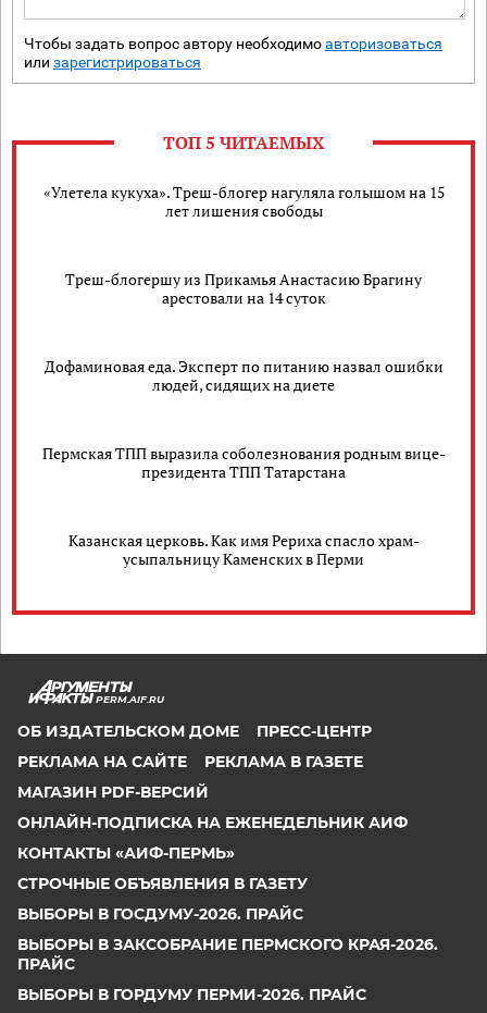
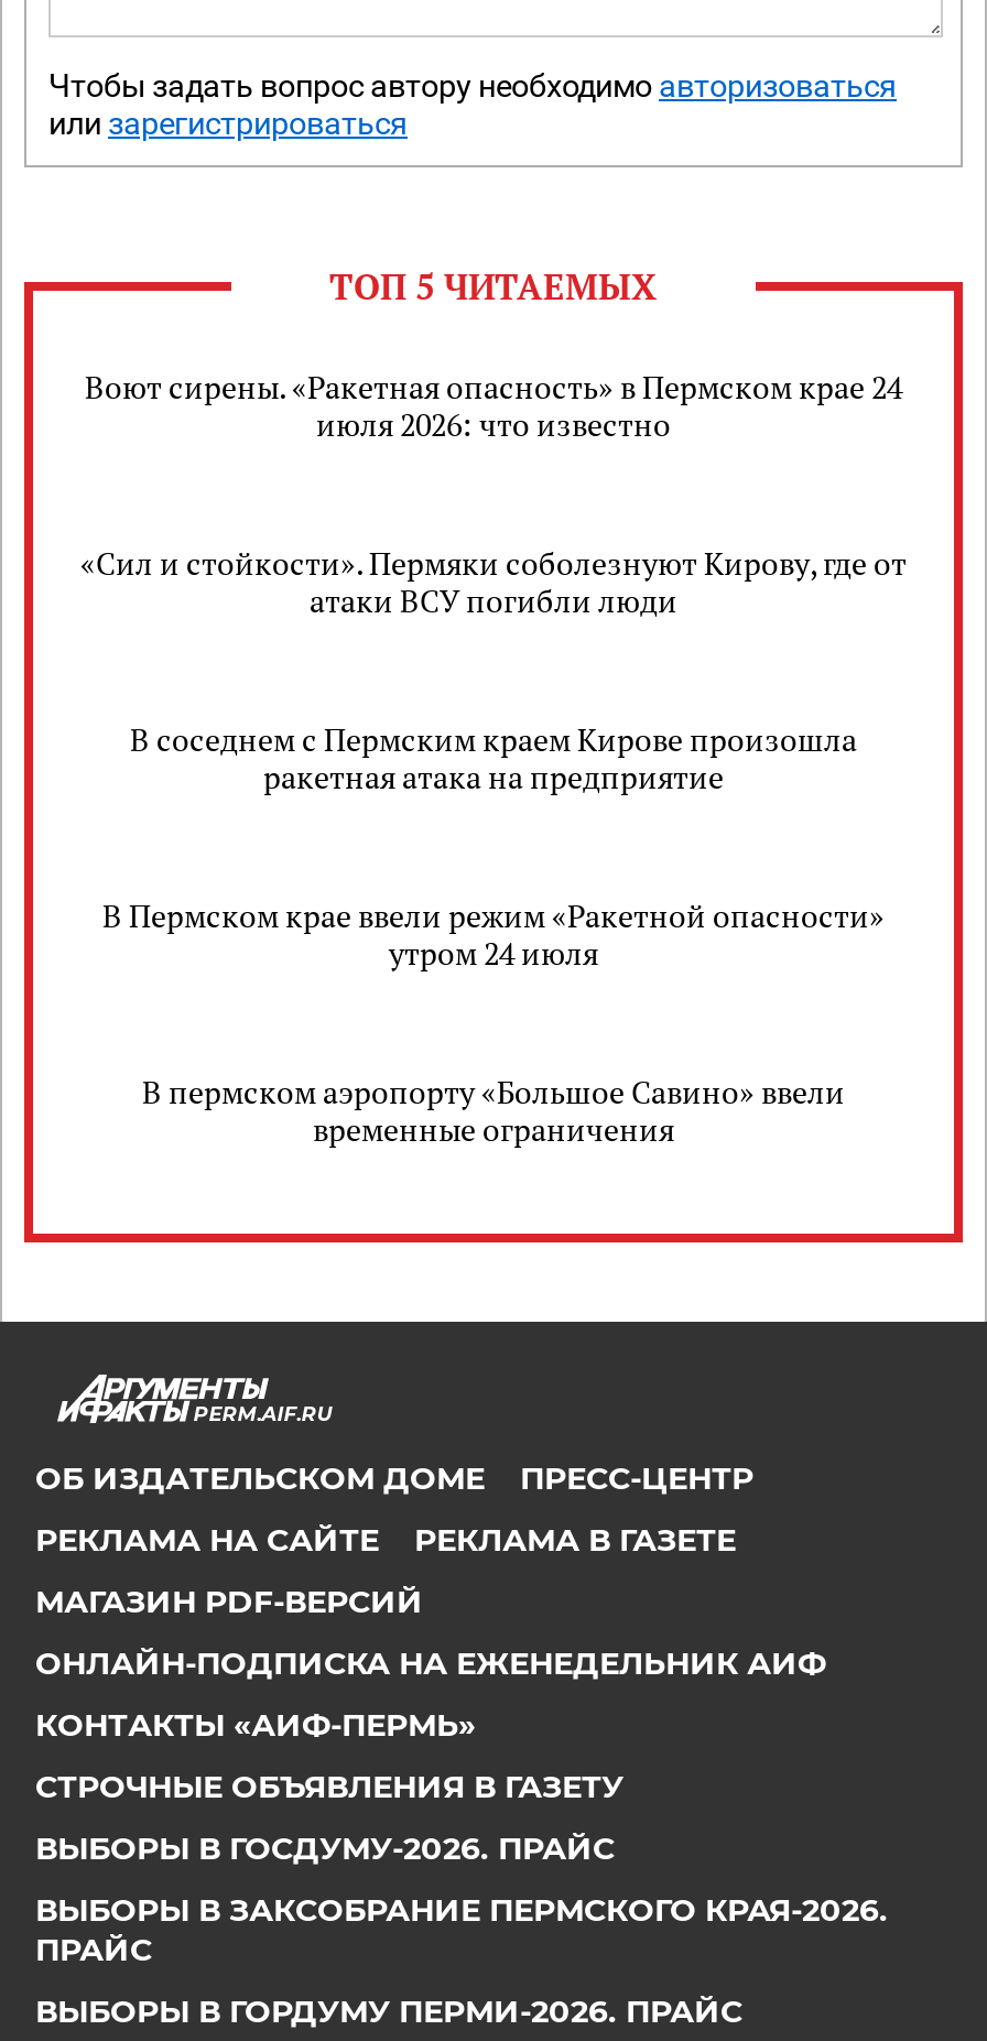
[43,182,444,221] «Улетела кукуха». Треш-блогер нагуляла голышом на 15 | лет лишения свободы -> [85,366,902,445] Воют сирены. «Ракетная опасность» в Пермском крае 24 | июля 2026: что известно
[65,269,422,308] Треш-блогершу из Прикамья Анастасию Брагину | арестовали на 14 суток -> [80,542,907,621] «Сил и стойкости». Пермяки соболезнуют Кирову, где от | атаки ВСУ погибли люди
[44,356,443,395] Дофаминовая еда. Эксперт по питанию назвал ошибки | людей, сидящих на диете -> [130,718,857,797] В соседнем с Пермским краем Кирове произошла | ракетная атака на предприятие
[42,443,445,482] Пермская ТПП выразила соболезнования родным вице- | президента ТПП Татарстана -> [102,894,885,974] В Пермском крае ввели режим «Ракетной опасности» | утром 24 июля
[68,530,419,569] Казанская церковь. Как имя Рериха спасло храм- | усыпальницу Каменских в Перми -> [142,1071,845,1150] В пермском аэропорту «Большое Савино» ввели | временные ограничения

